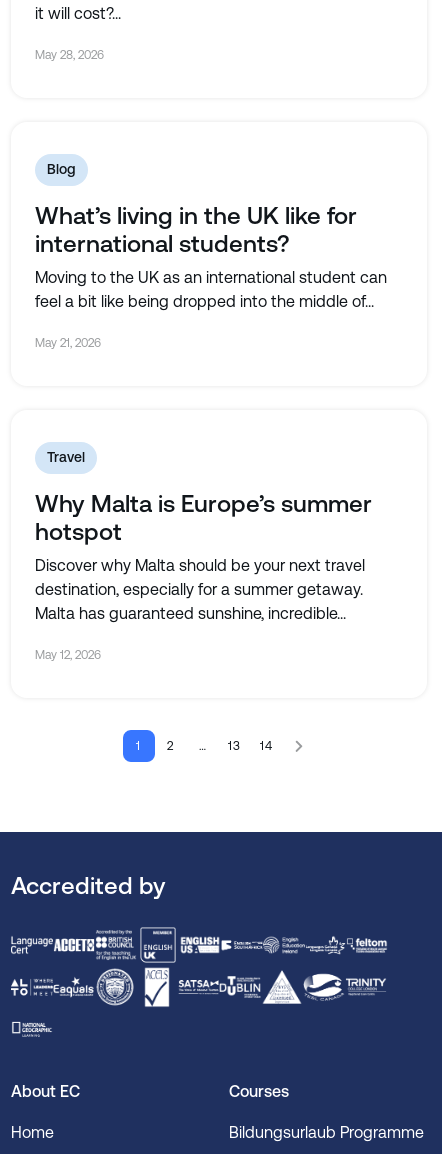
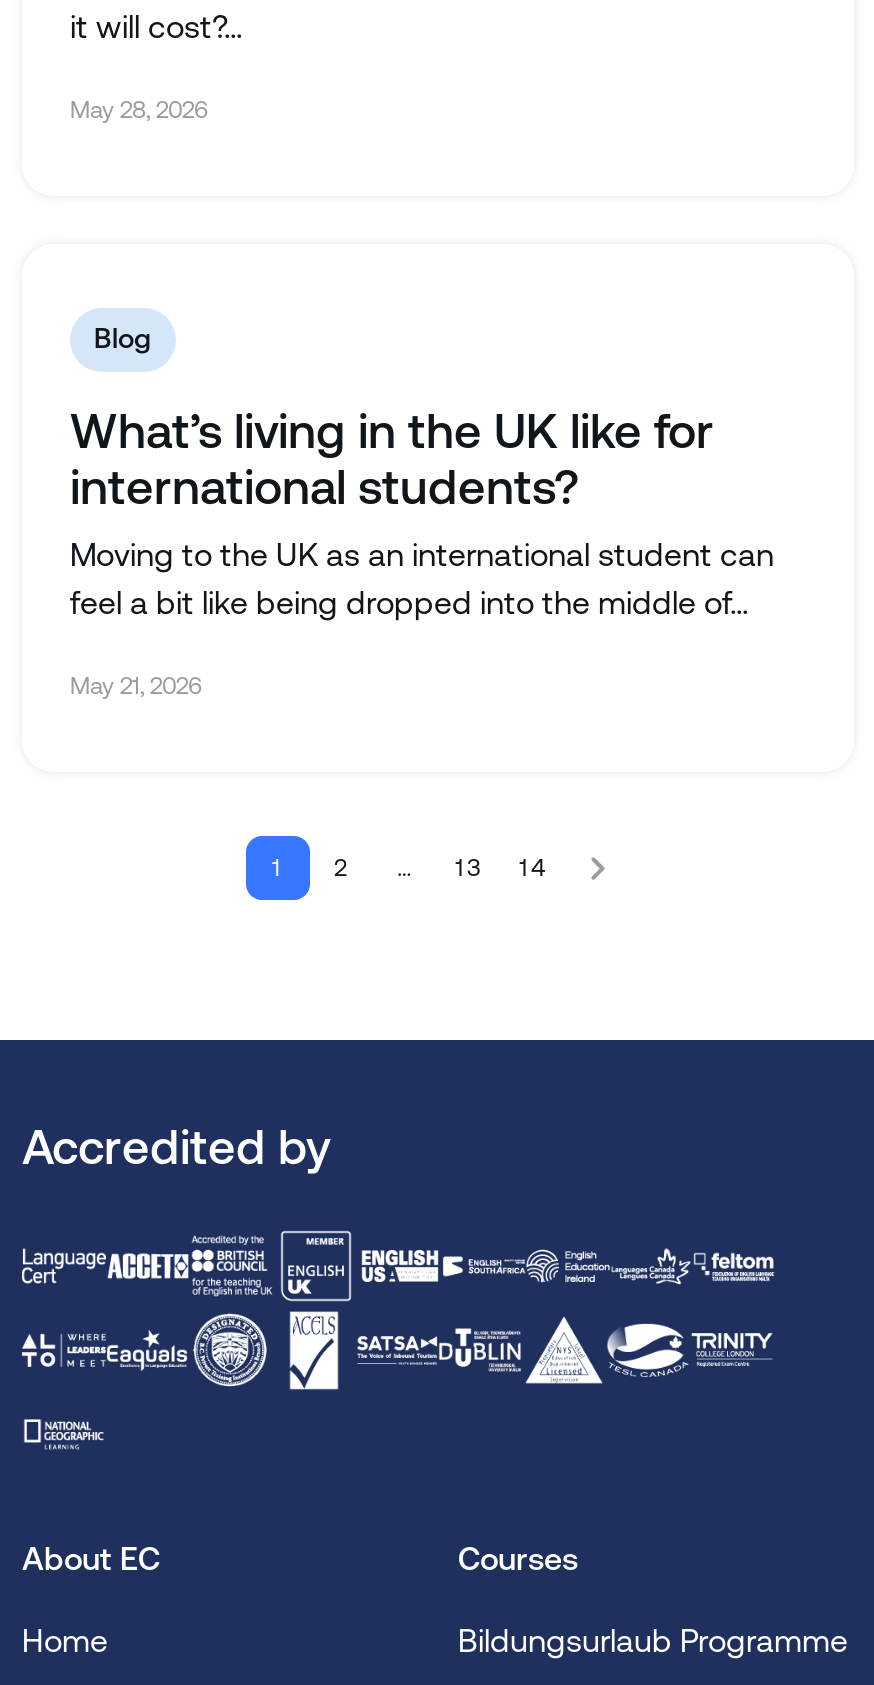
[35,449,372,662] Travel | Why Malta is Europe’s summer | hotspot | Discover why Malta should be your next travel | destination, especially for a summer getaway. | Malta has guaranteed sunshine, incredible... | May 12, 2026 -> none

